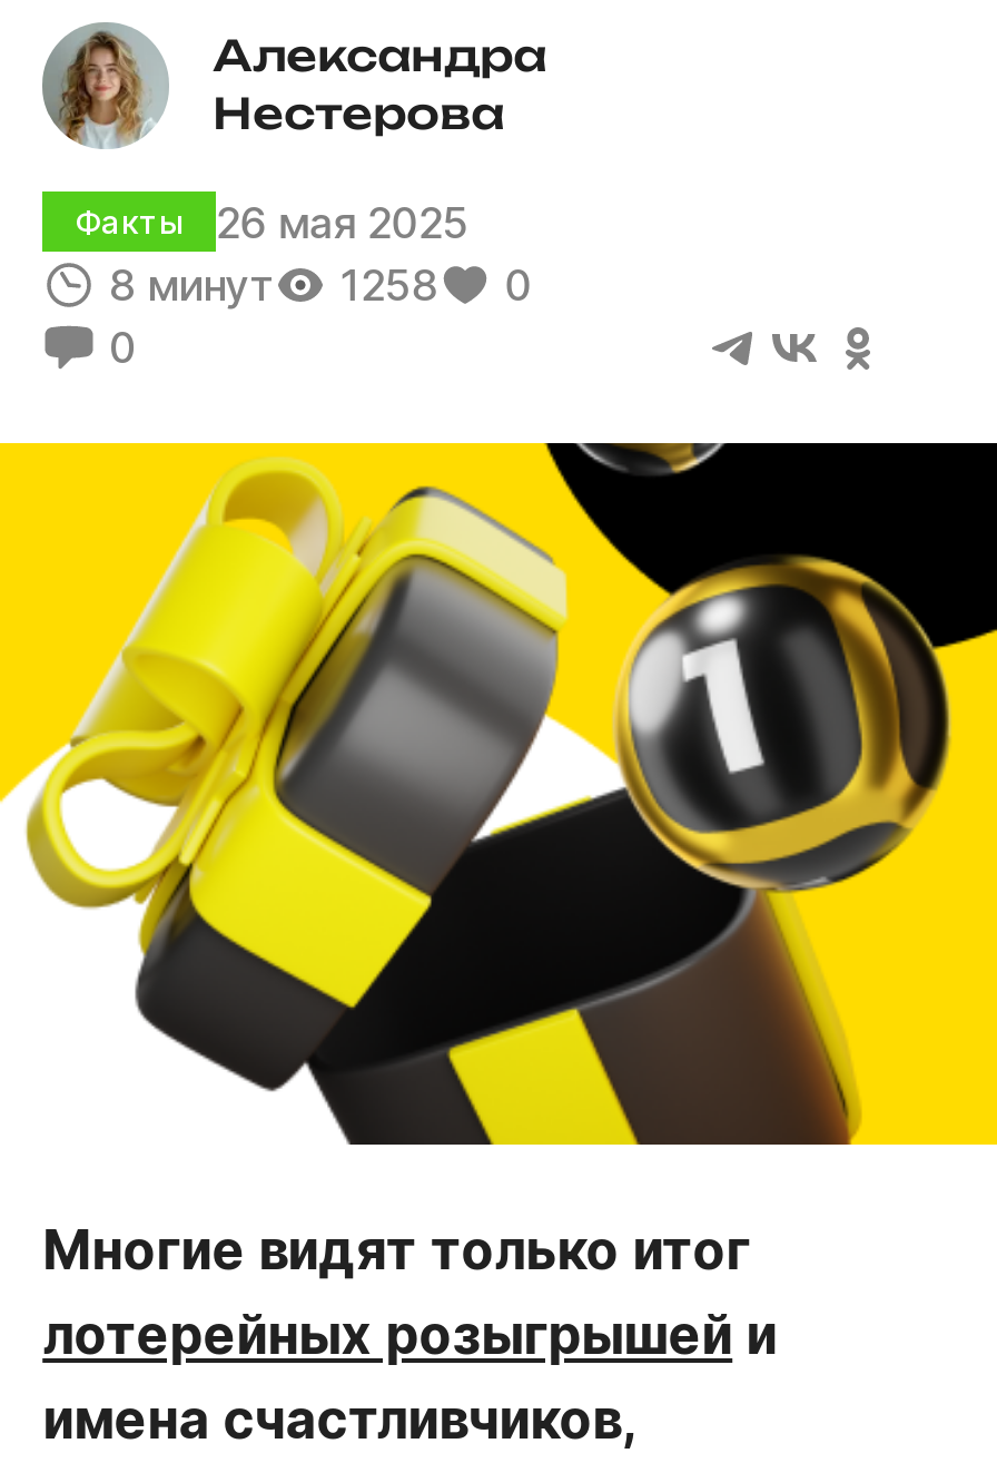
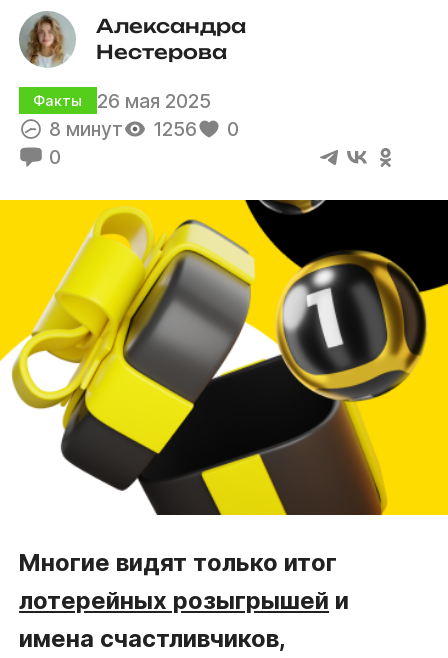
[109,258,531,312] 8 минут 1258 0 -> [49,117,239,141] 8 минут 1256 0

